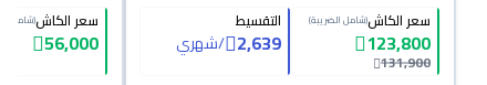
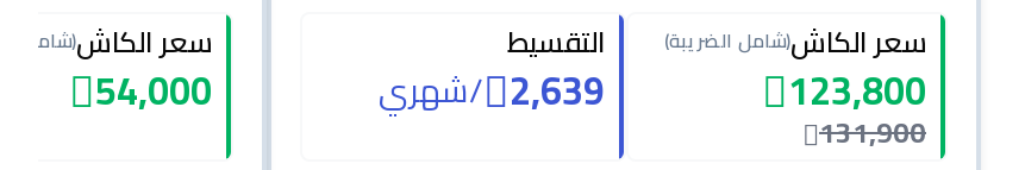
[44,26,99,60] 56,000 -> [95,55,212,126] 54,000

